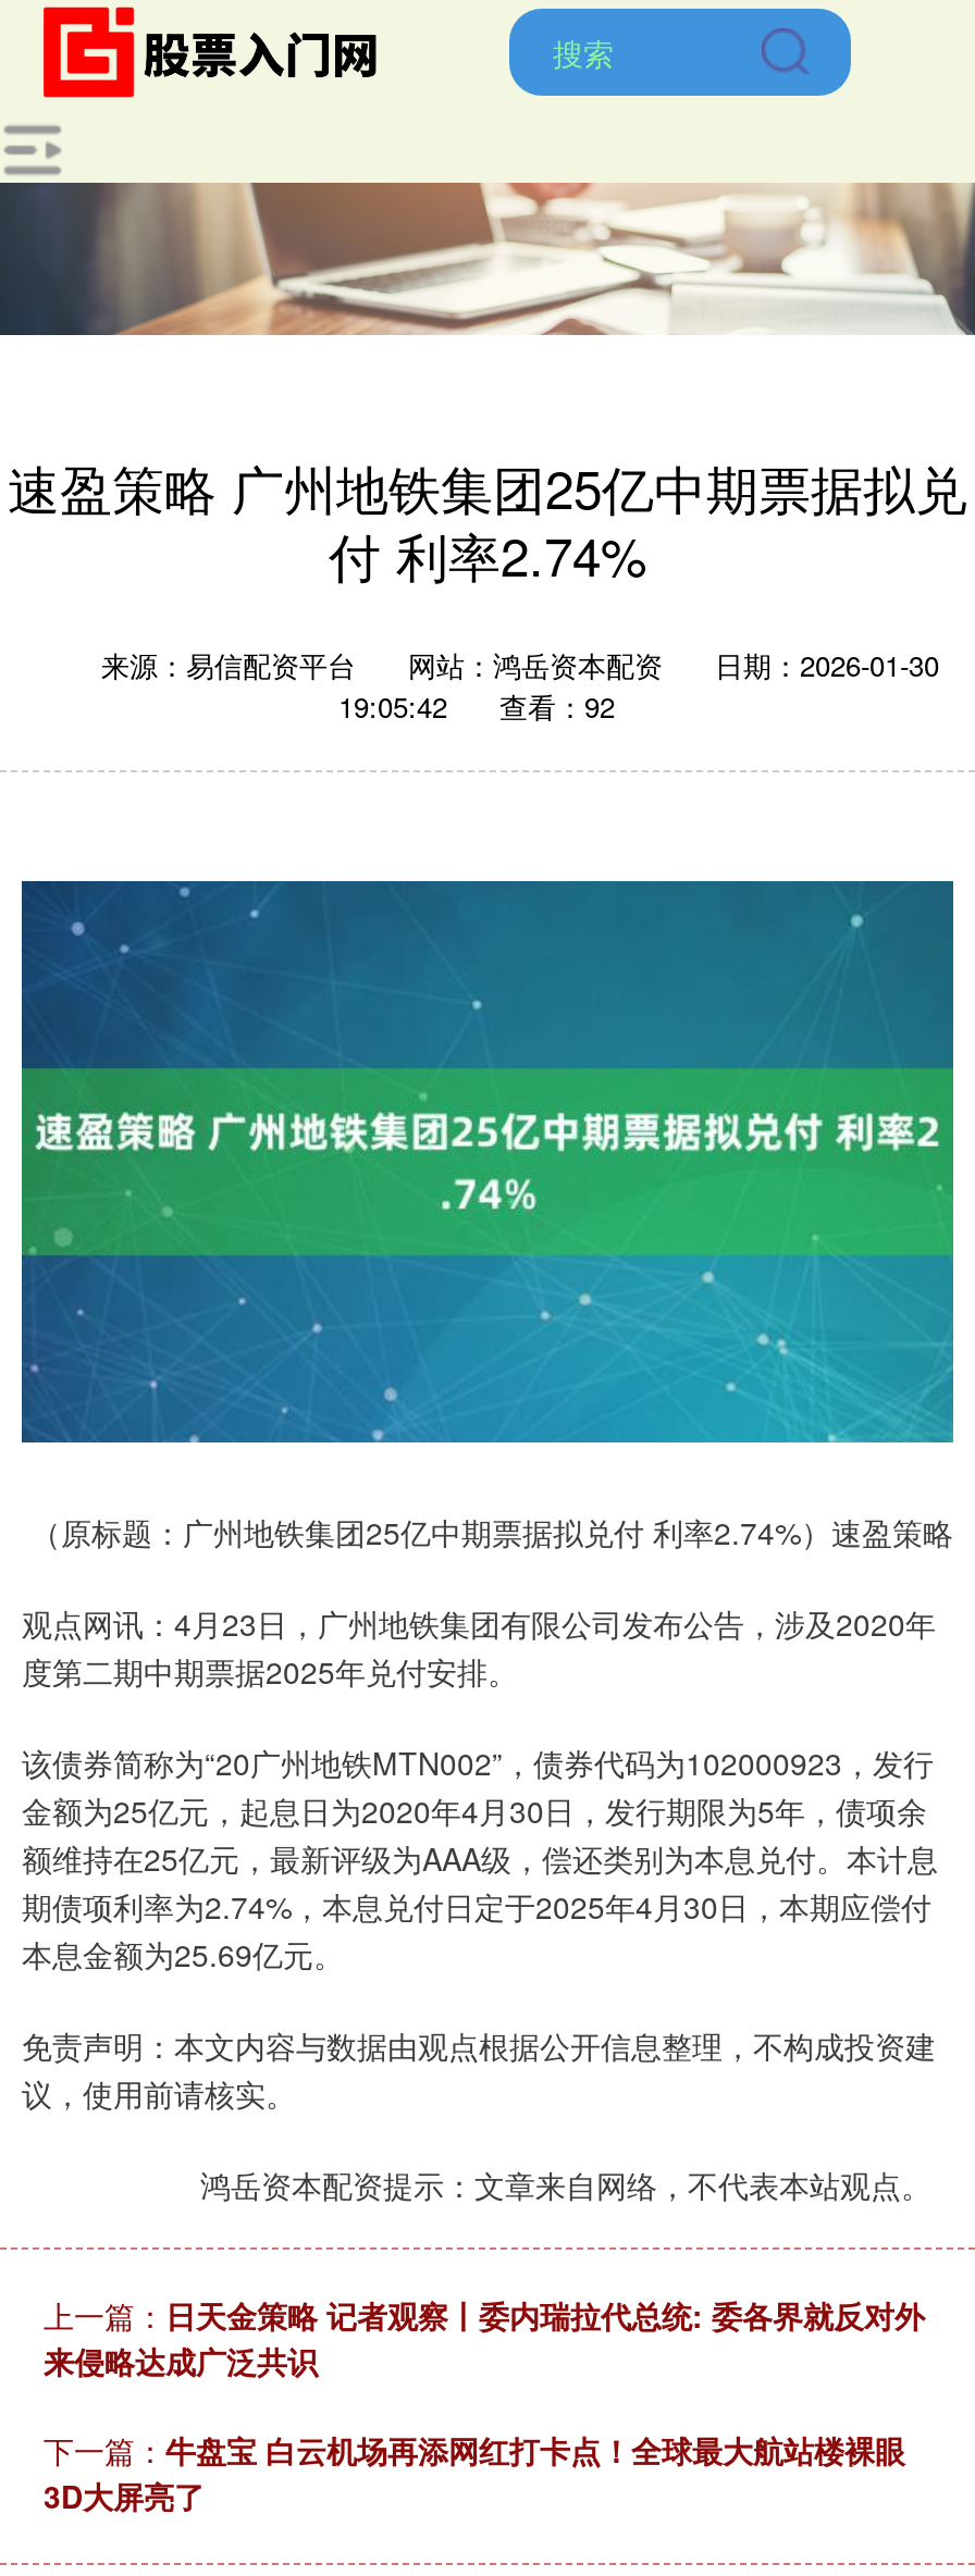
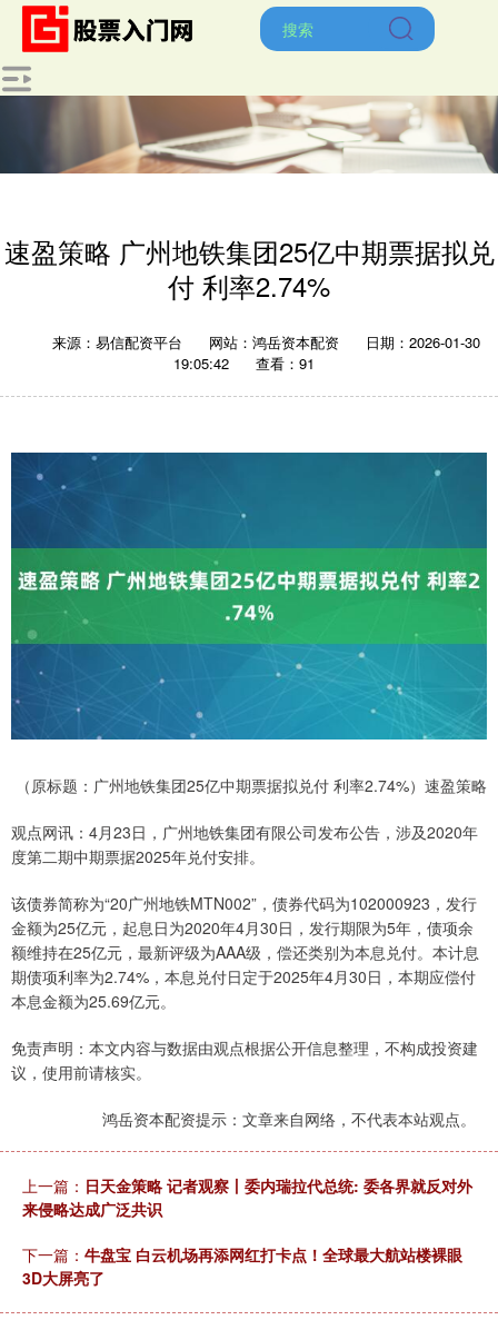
[338,685,615,727] 19:05:42 查看：92 -> [173,353,314,374] 19:05:42 查看：91

